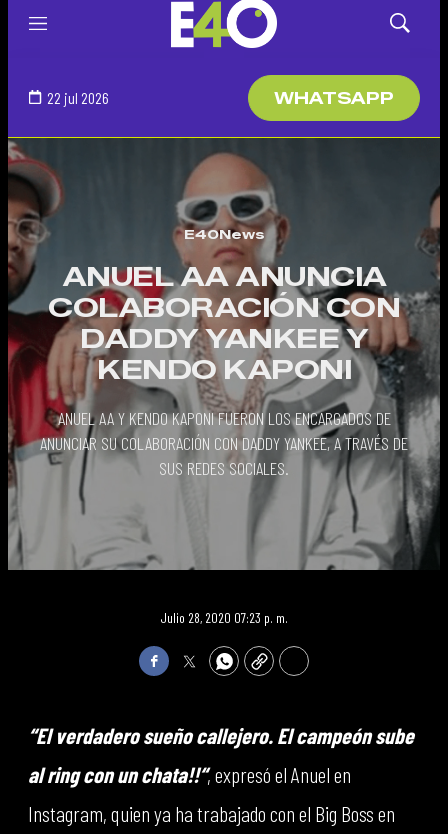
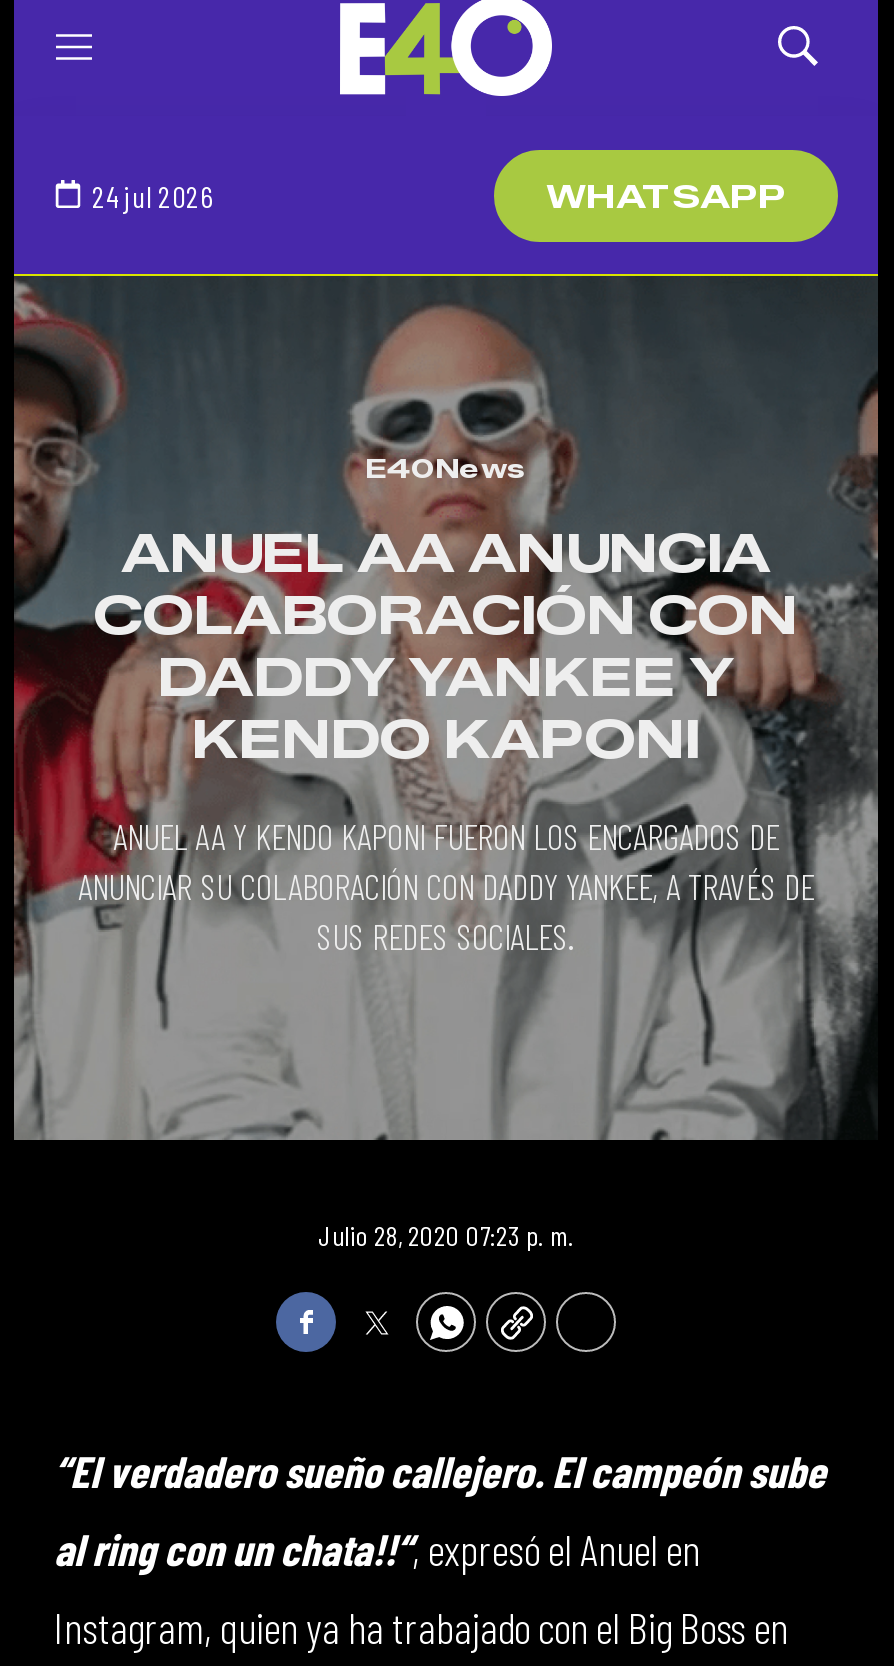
[47,88,109,106] 22 jul 2026 -> [92,177,214,213] 24 jul 2026

